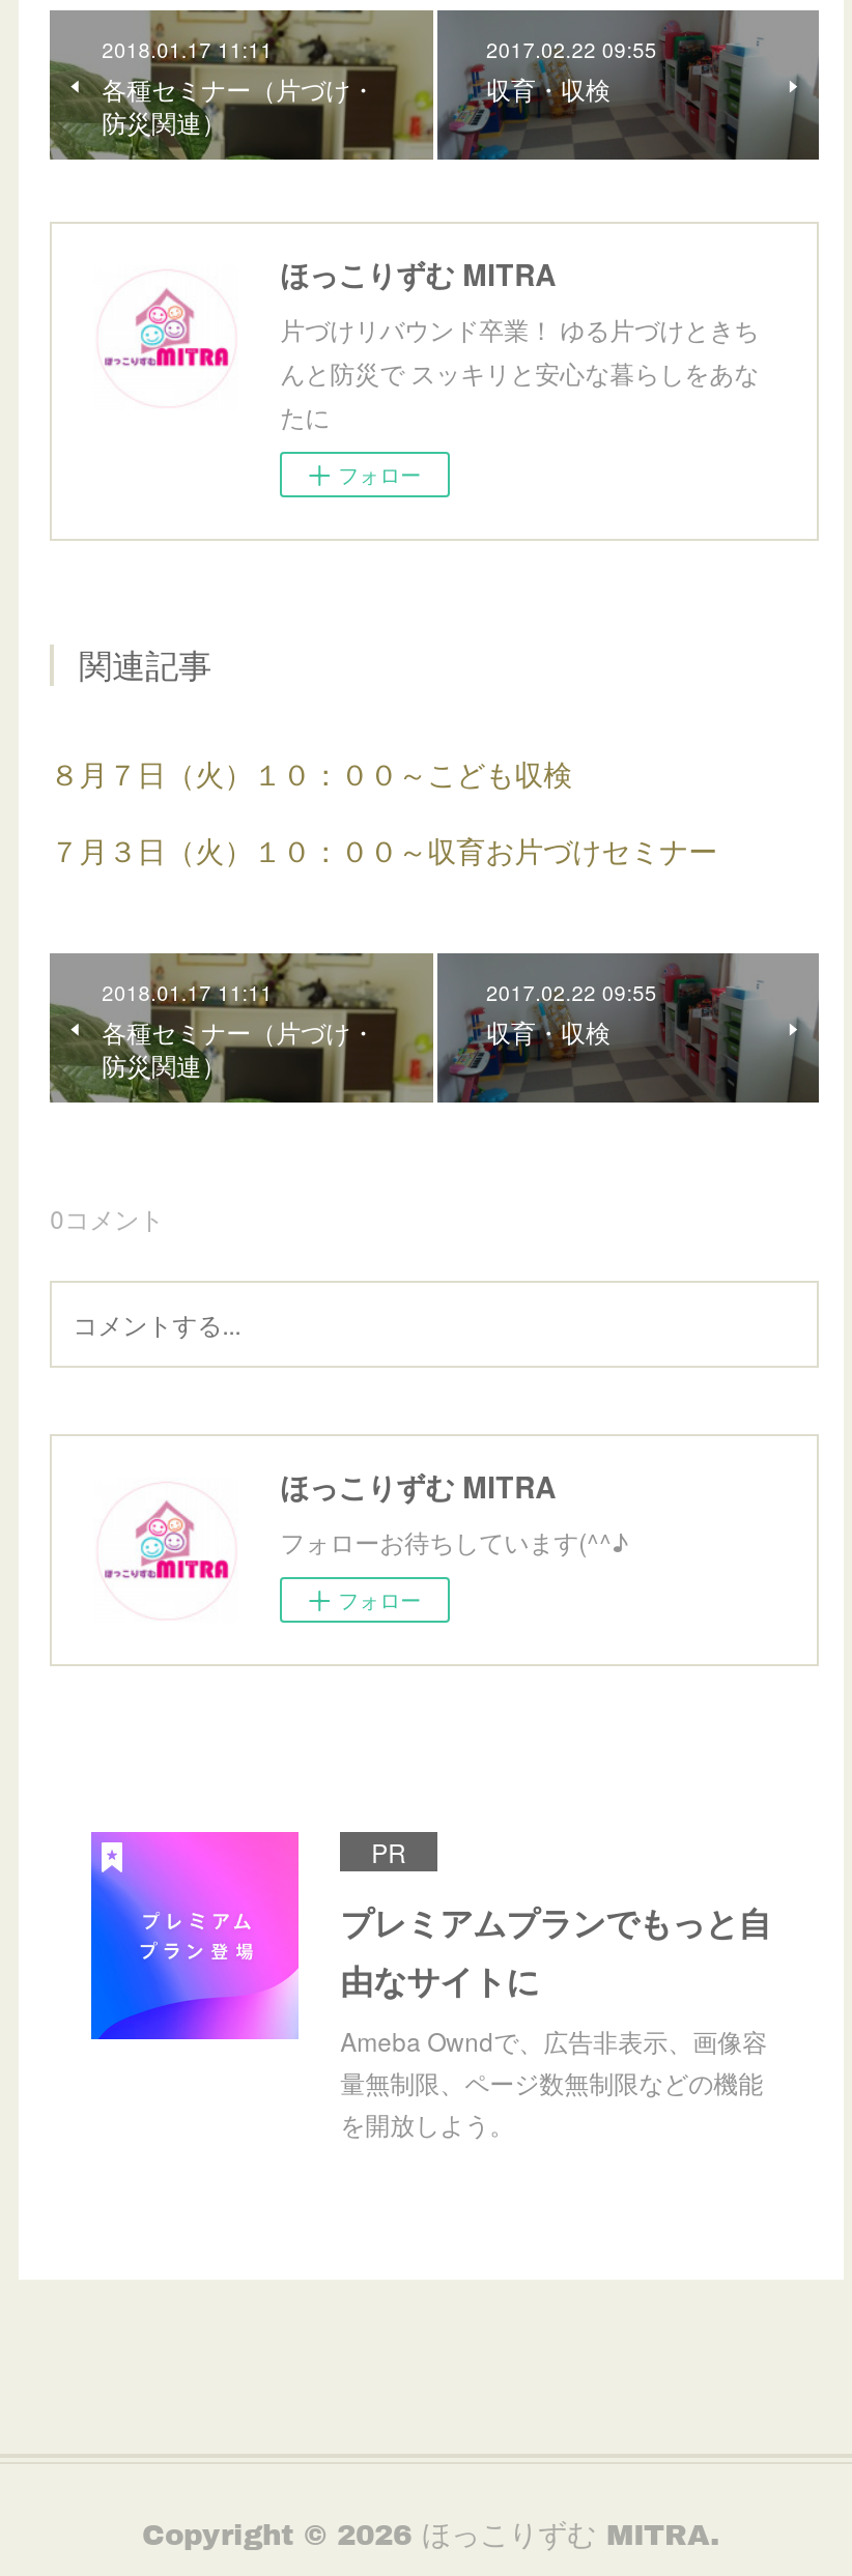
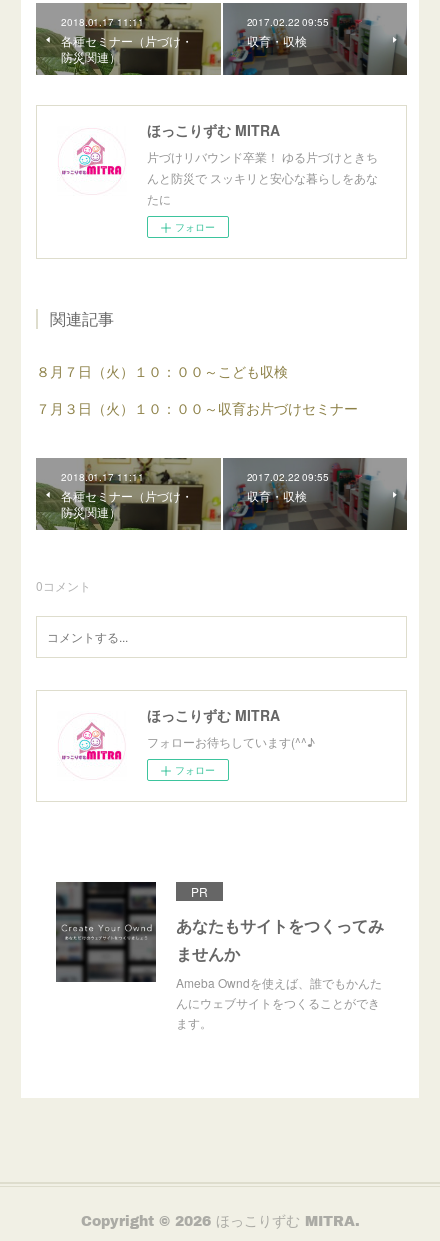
[89,1830,771,2141] [image] | プレミアムプランでもっと自 | 由なサイトに | Ameba Owndで、広告非表示、画像容 | 量無制限、ページ数無制限などの機能 | を開放しよう。 -> [55,881,384,1031] [image] | あなたもサイトをつくってみ | ませんか | Ameba Owndを使えば、誰でもかんた | んにウェブサイトをつくることができ | ます。

